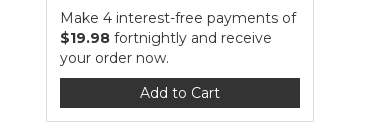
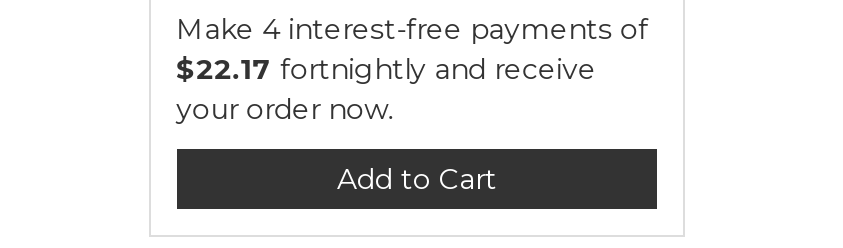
[60,29,272,47] $19.98 fortnightly and receive -> [176,52,596,88] $22.17 fortnightly and receive

